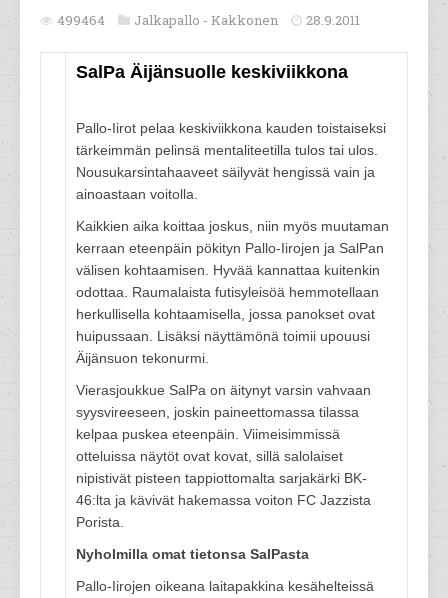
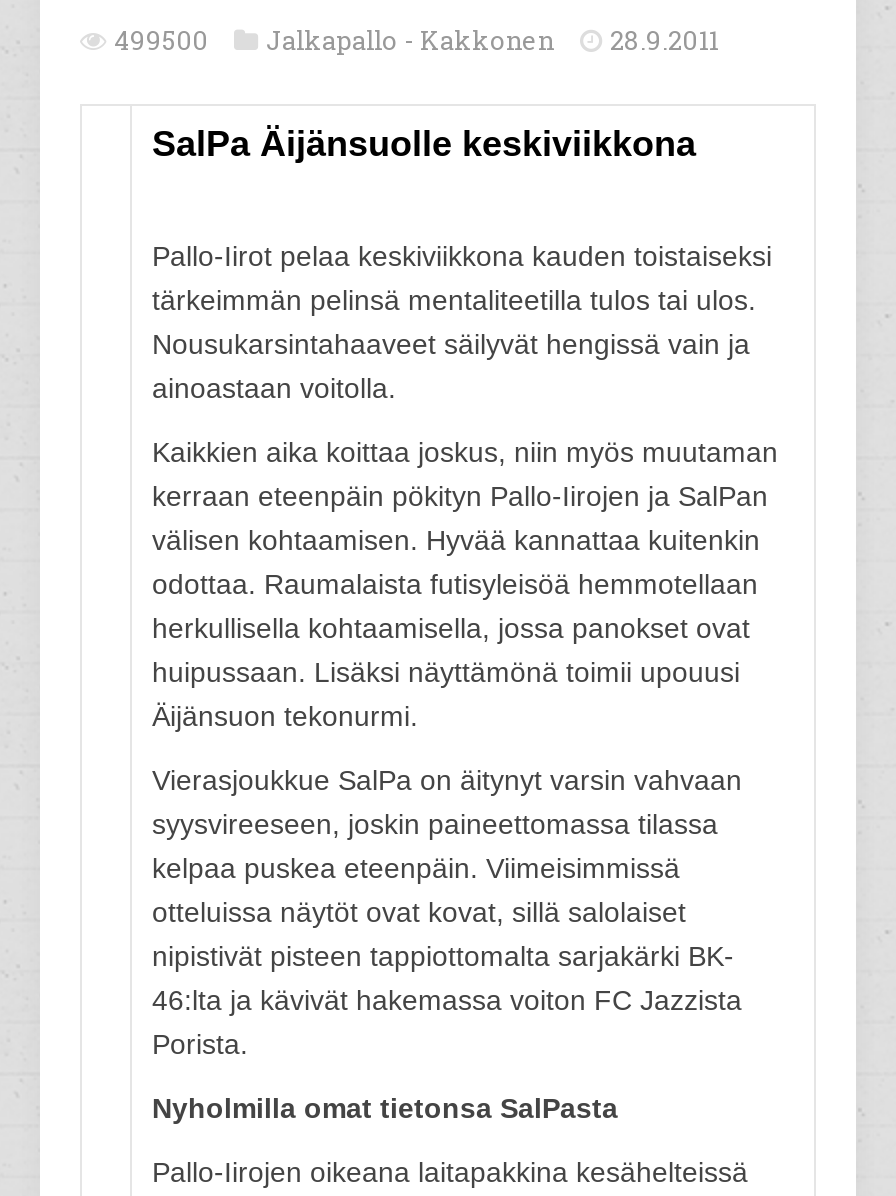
[57,11,360,29] 499464 Jalkapallo - Kakkonen 28.9.2011 -> [114,22,718,58] 499500 Jalkapallo - Kakkonen 28.9.2011

